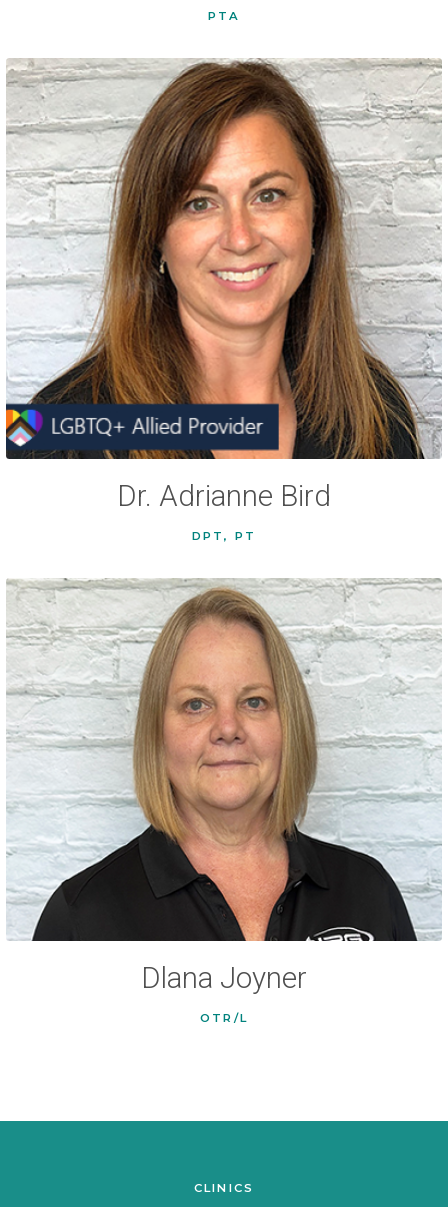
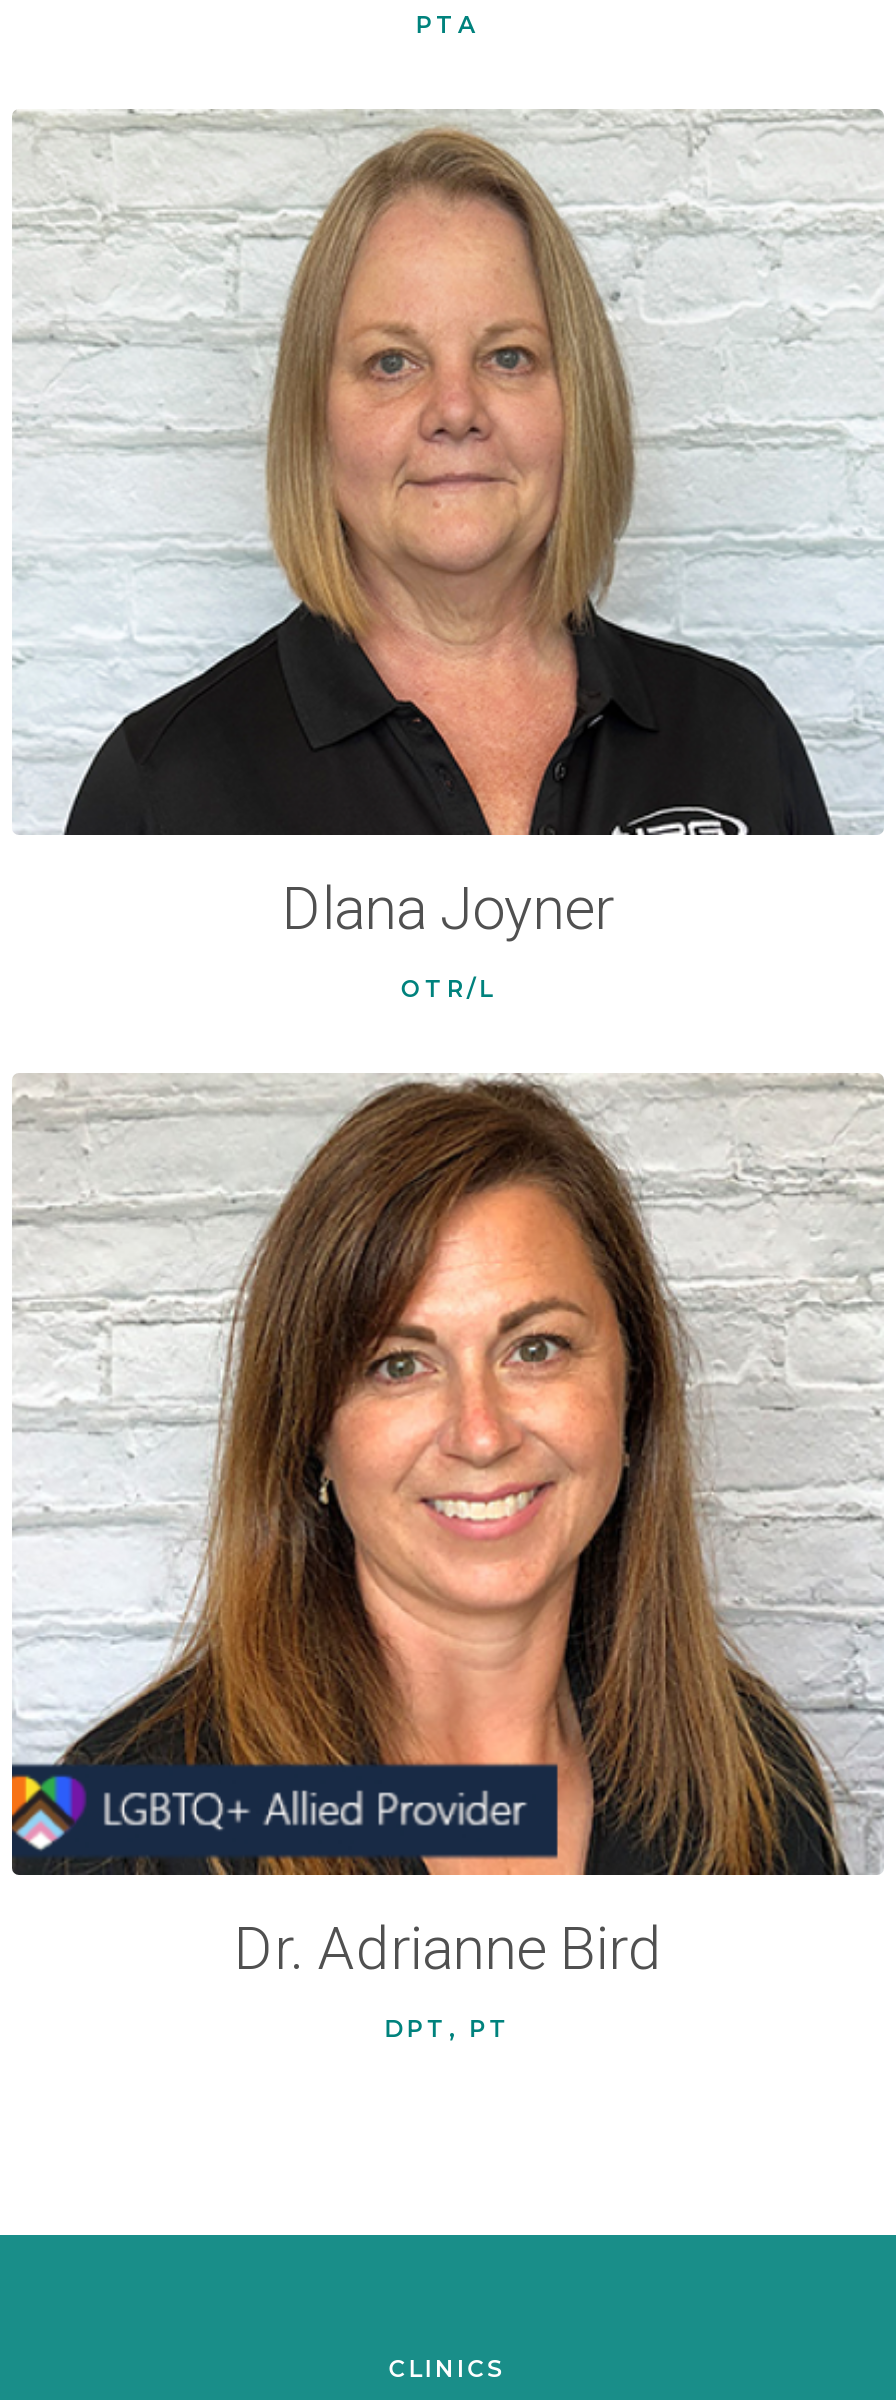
moved [5,56,448,543] -> [10,1069,896,2043]: [image] | Dr. Adrianne Bird | DPT, PT
moved [6,578,441,1025] -> [12,109,882,1004]: [image] | Dlana Joyner | OTR/L

